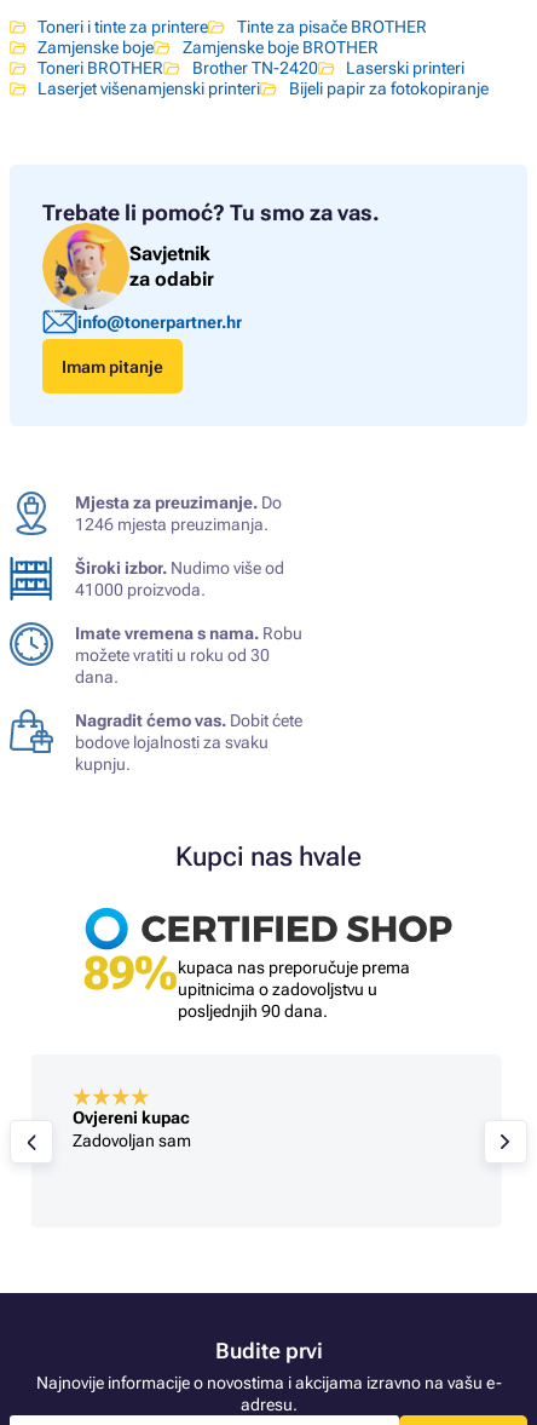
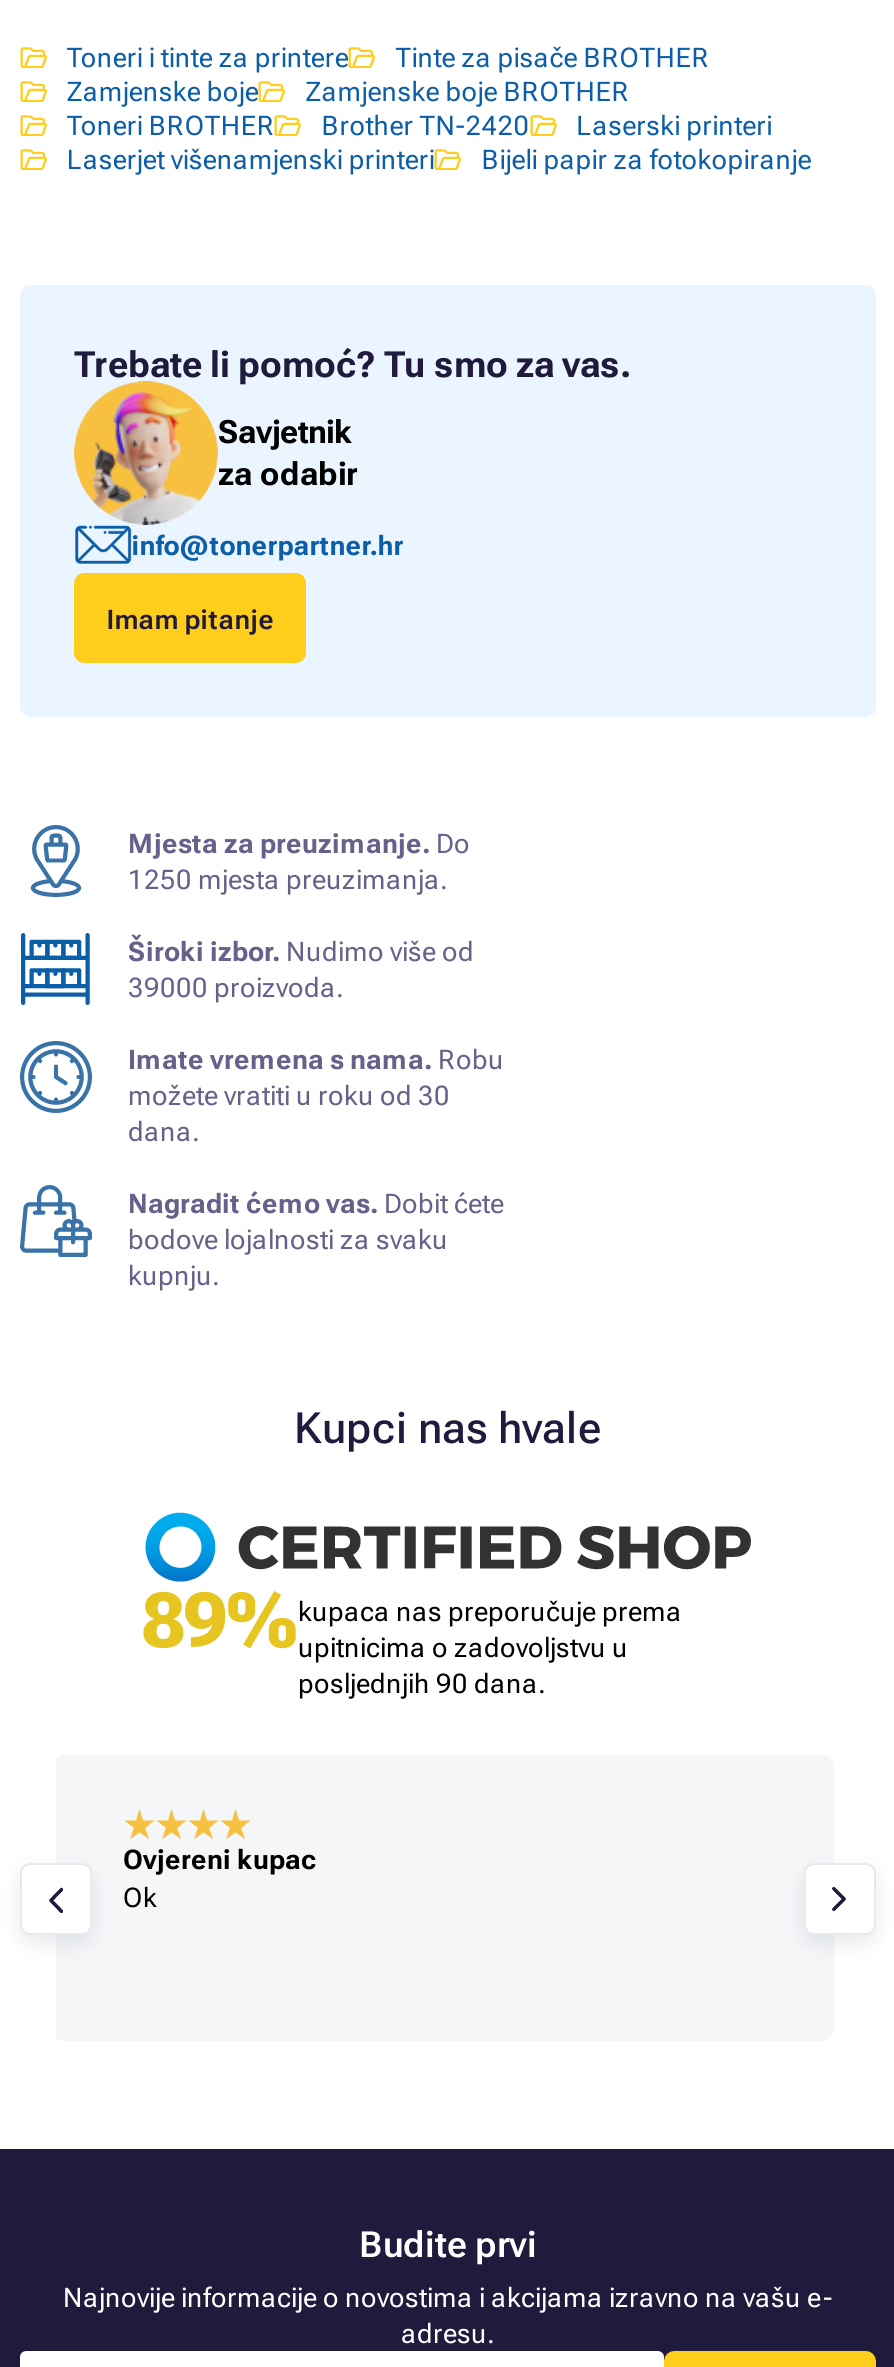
[75,515,268,534] 1246 mjesta preuzimanja. -> [128,863,448,895] 1250 mjesta preuzimanja.
[75,580,206,599] 41000 proizvoda. -> [128,971,344,1003] 39000 proizvoda.
[72,1131,190,1151] Zadovoljan sam -> [123,1882,157,1914] Ok

